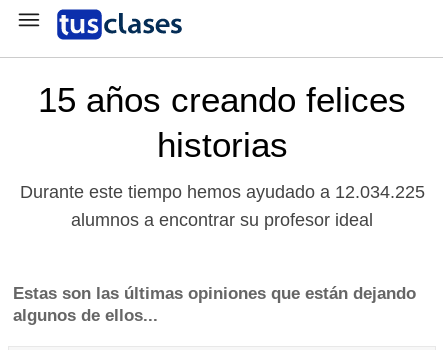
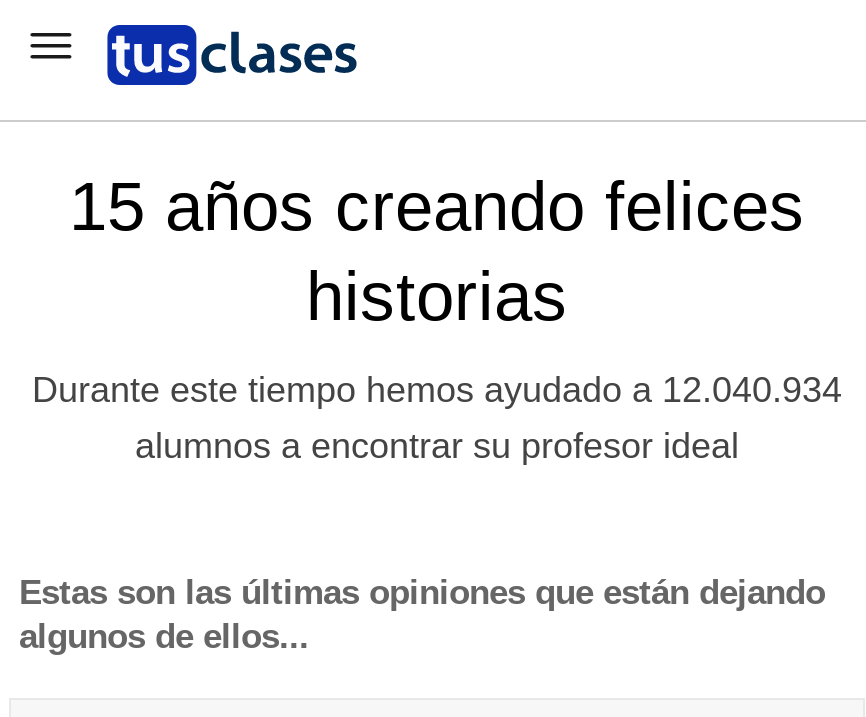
[19,182,424,202] Durante este tiempo hemos ayudado a 12.034.225 -> [32,370,842,410] Durante este tiempo hemos ayudado a 12.040.934

